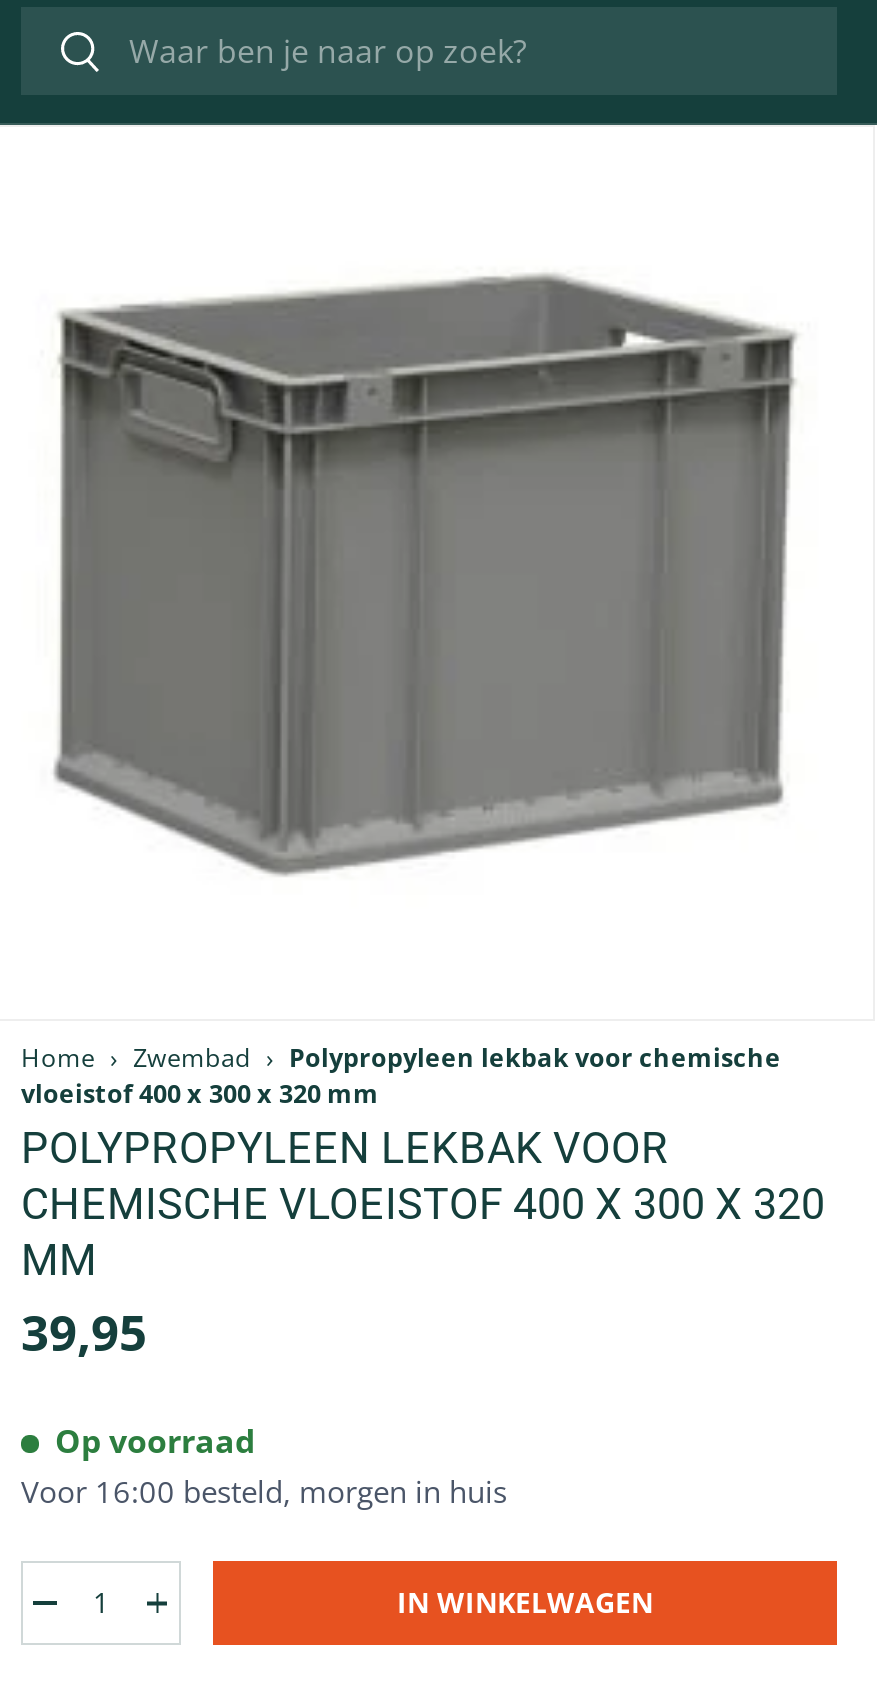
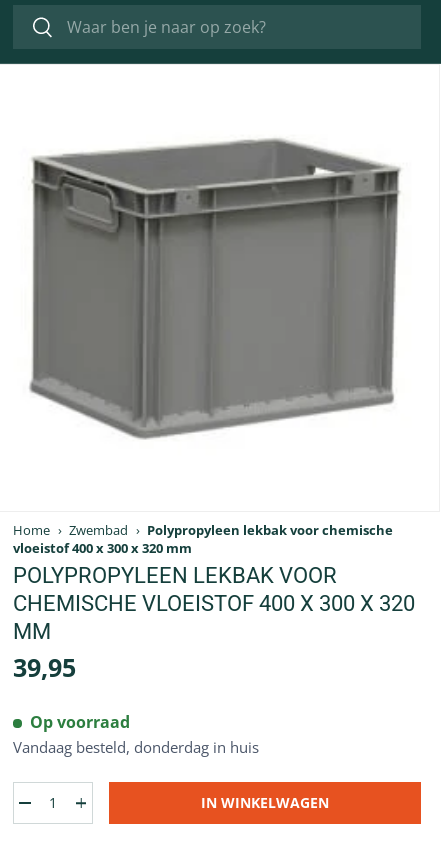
[21,1471,507,1511] Voor 16:00 besteld, morgen in huis -> [13,737,259,757] Vandaag besteld, donderdag in huis

